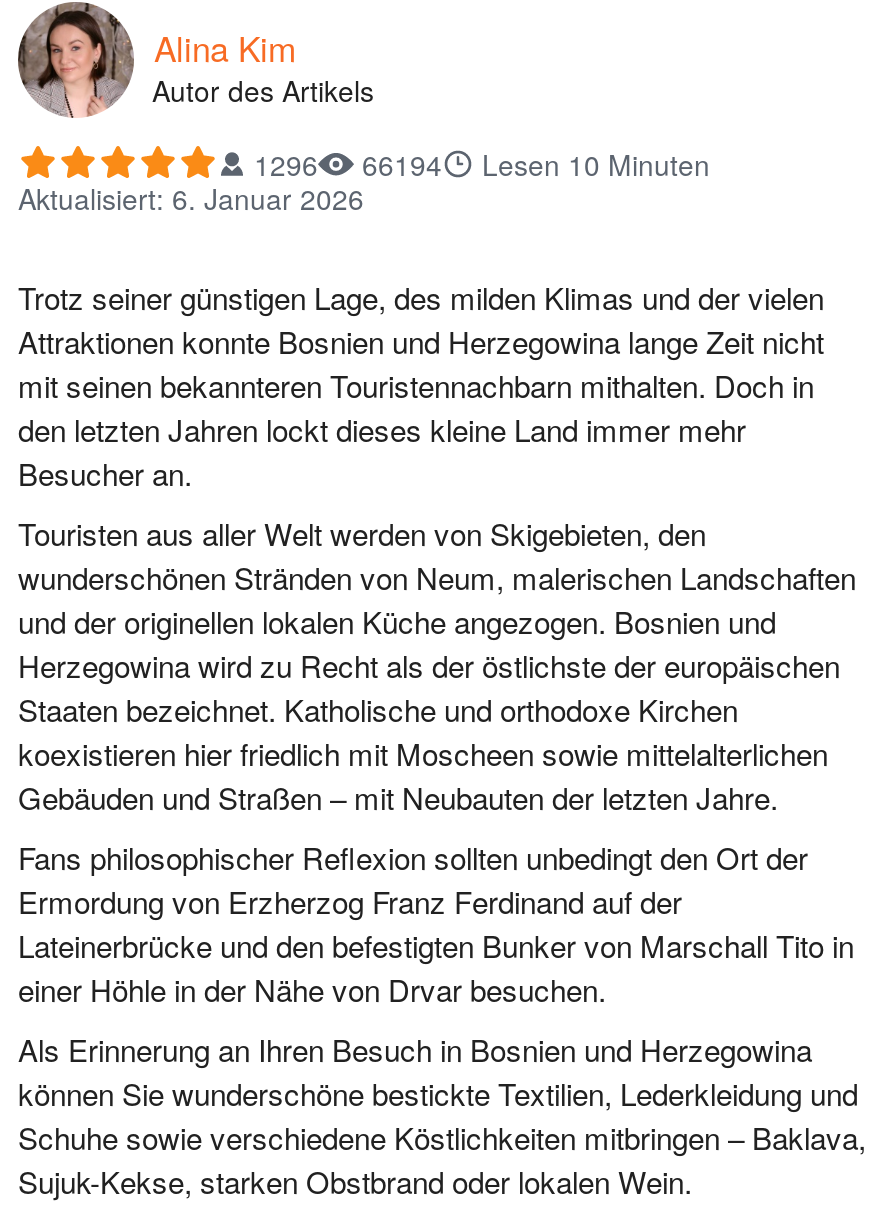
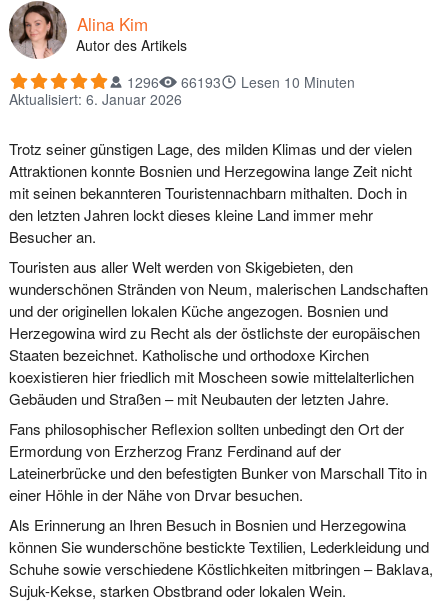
[362,144,442,184] 66194 -> [181,72,221,92] 66193

